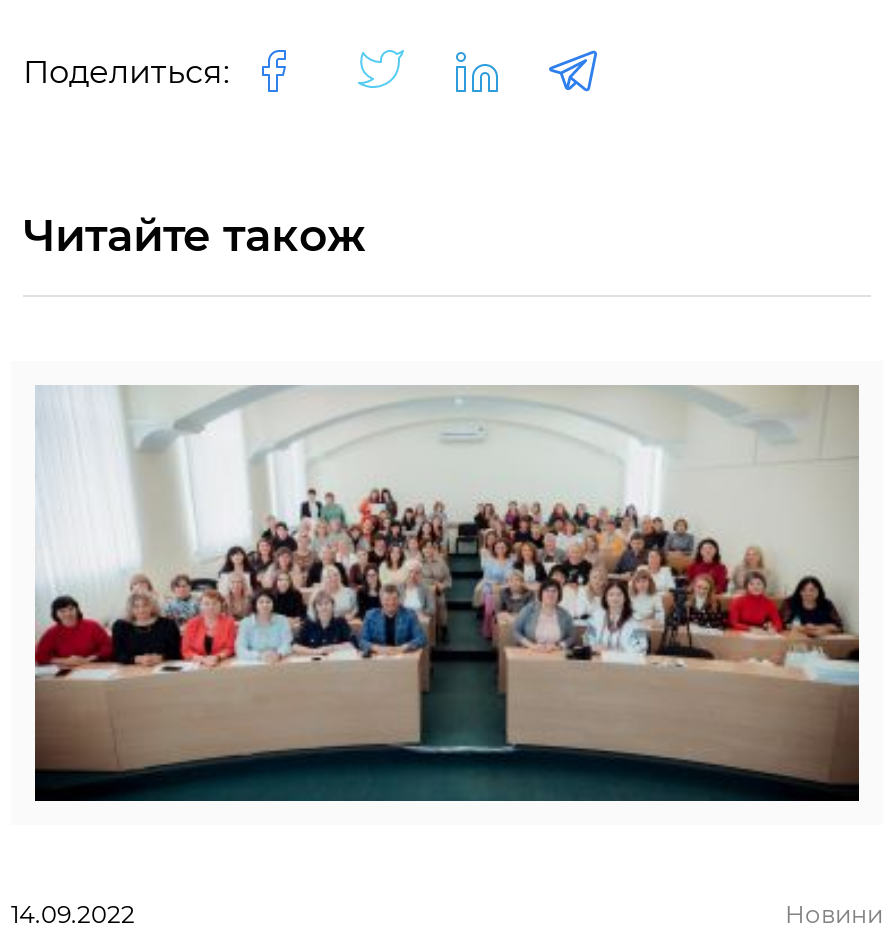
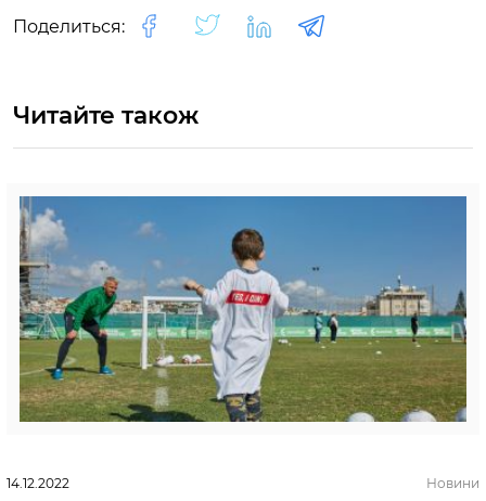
[33,385,859,803] [image] -> [18,195,468,423] [image]
[11,898,135,928] 14.09.2022 -> [7,475,69,491] 14.12.2022

